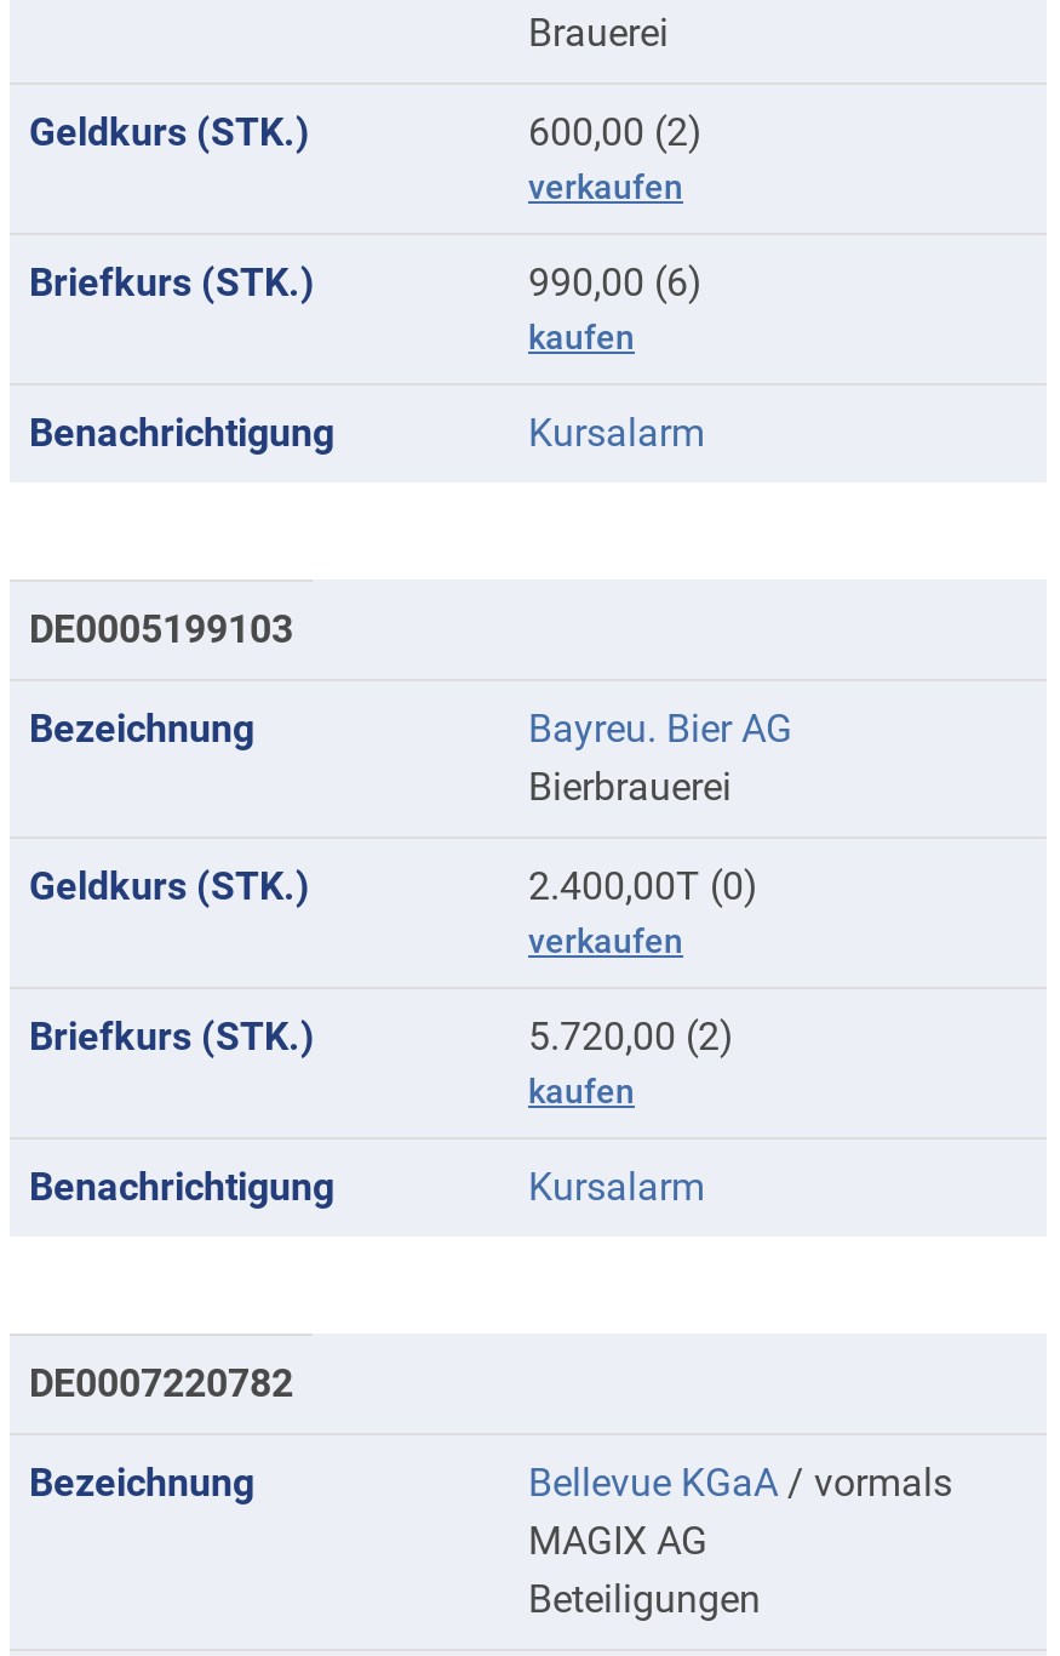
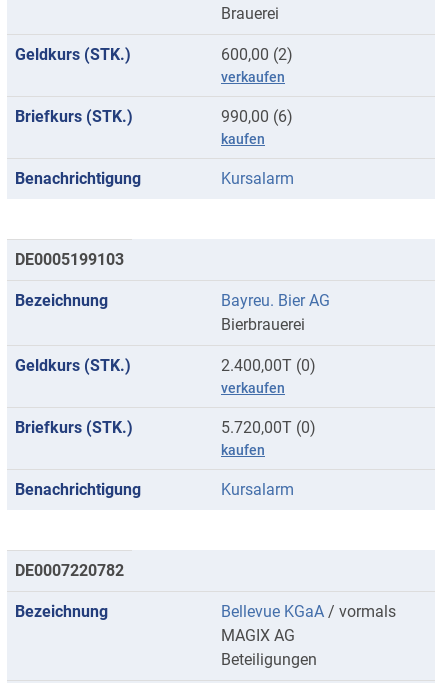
[528,1013,734,1060] 5.720,00 (2) -> [221,418,316,437] 5.720,00T (0)

